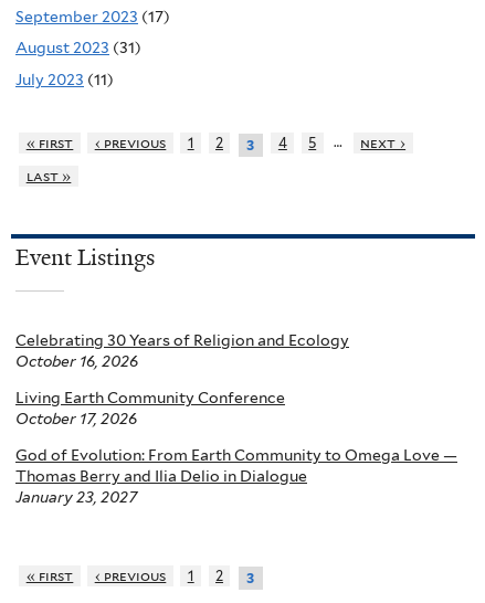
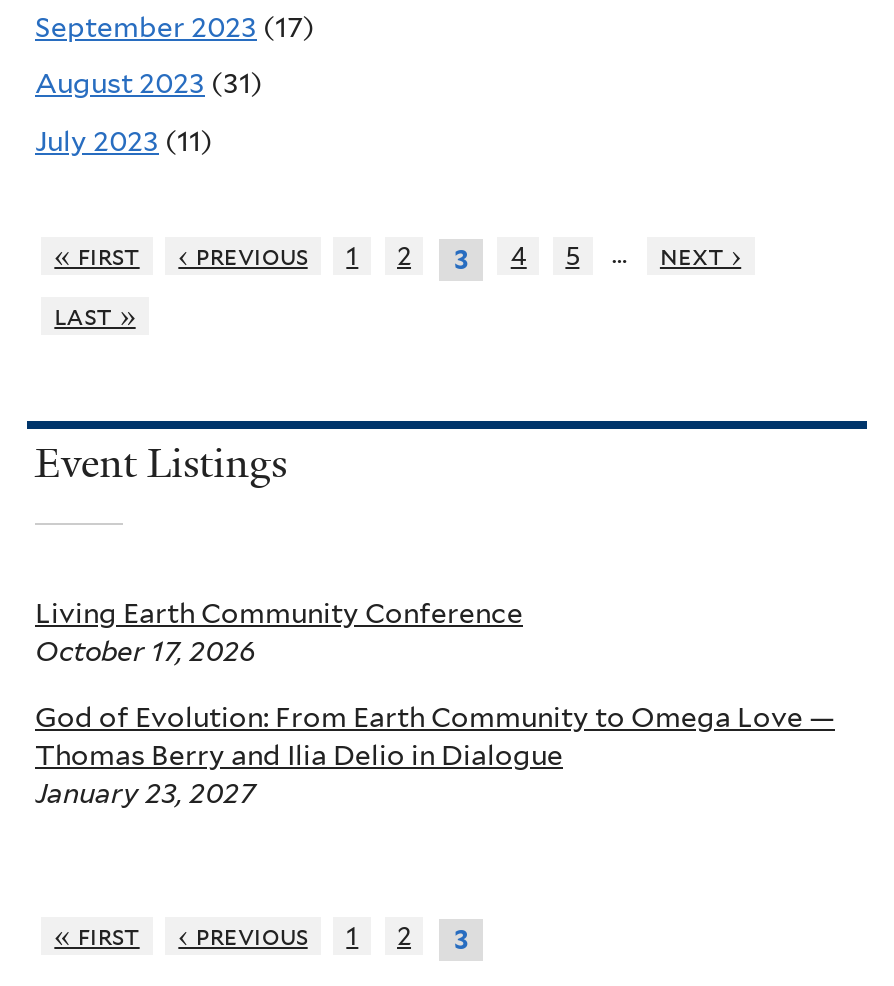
[15,331,349,370] Celebrating 30 Years of Religion and Ecology | October 16, 2026 -> none

